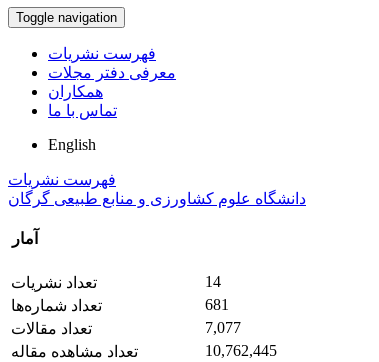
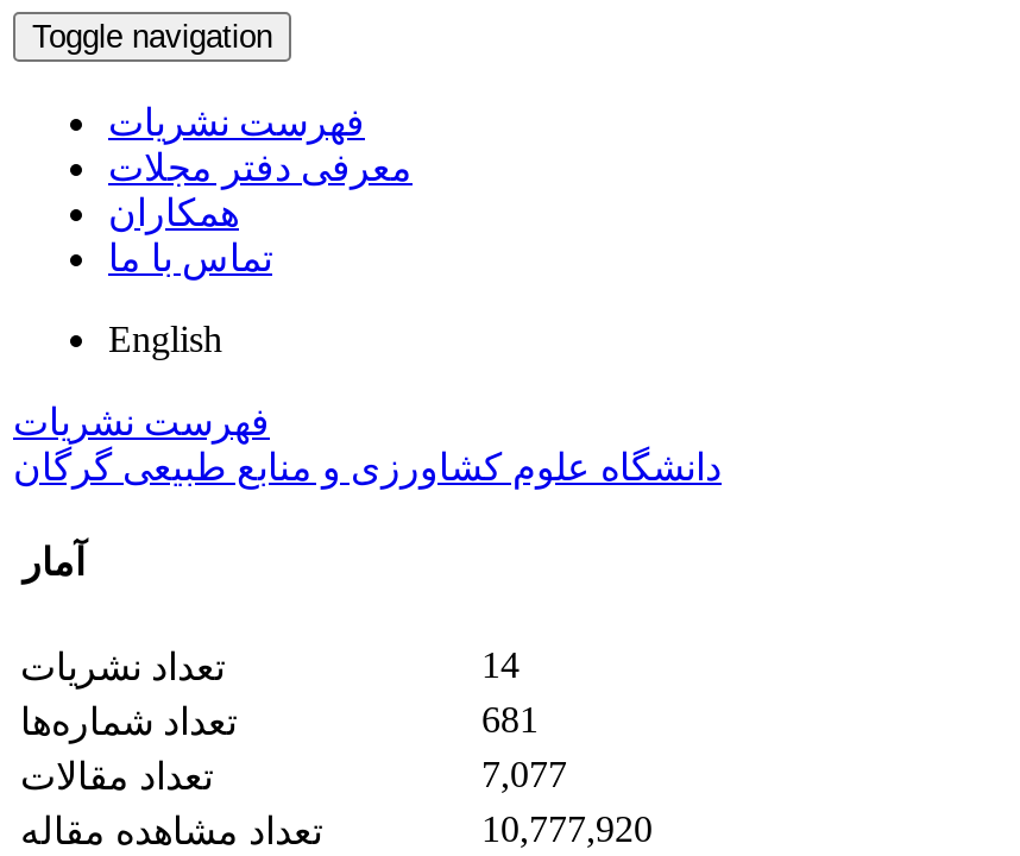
[205,341,277,358] 10,762,445 -> [481,807,653,848] 10,777,920

